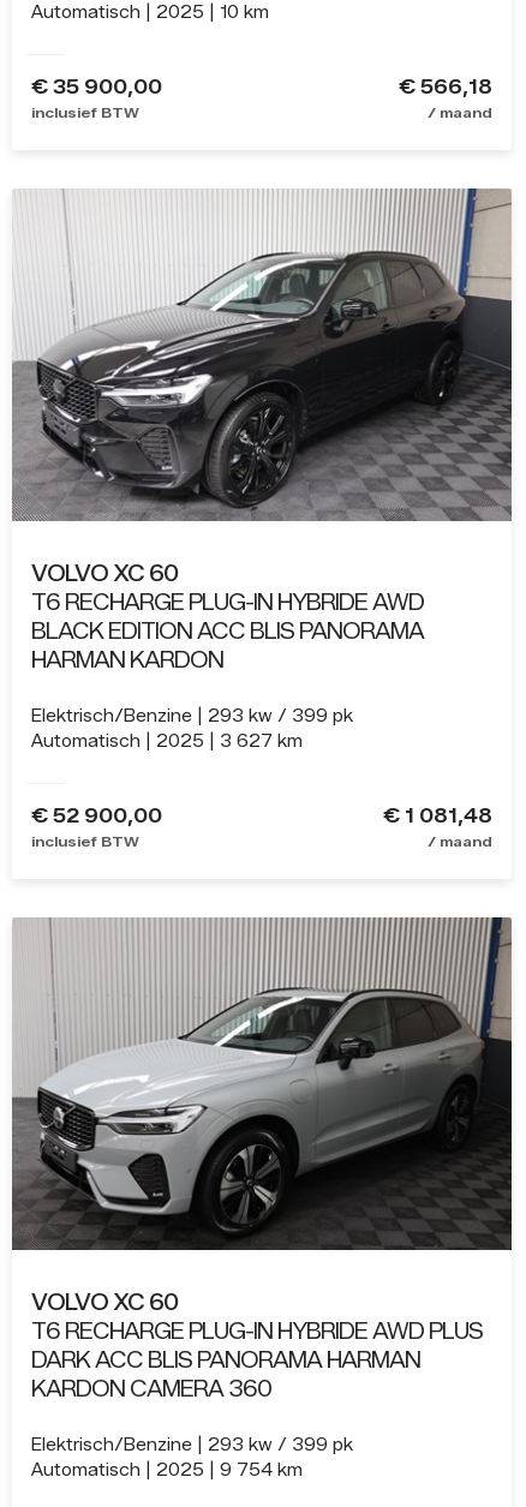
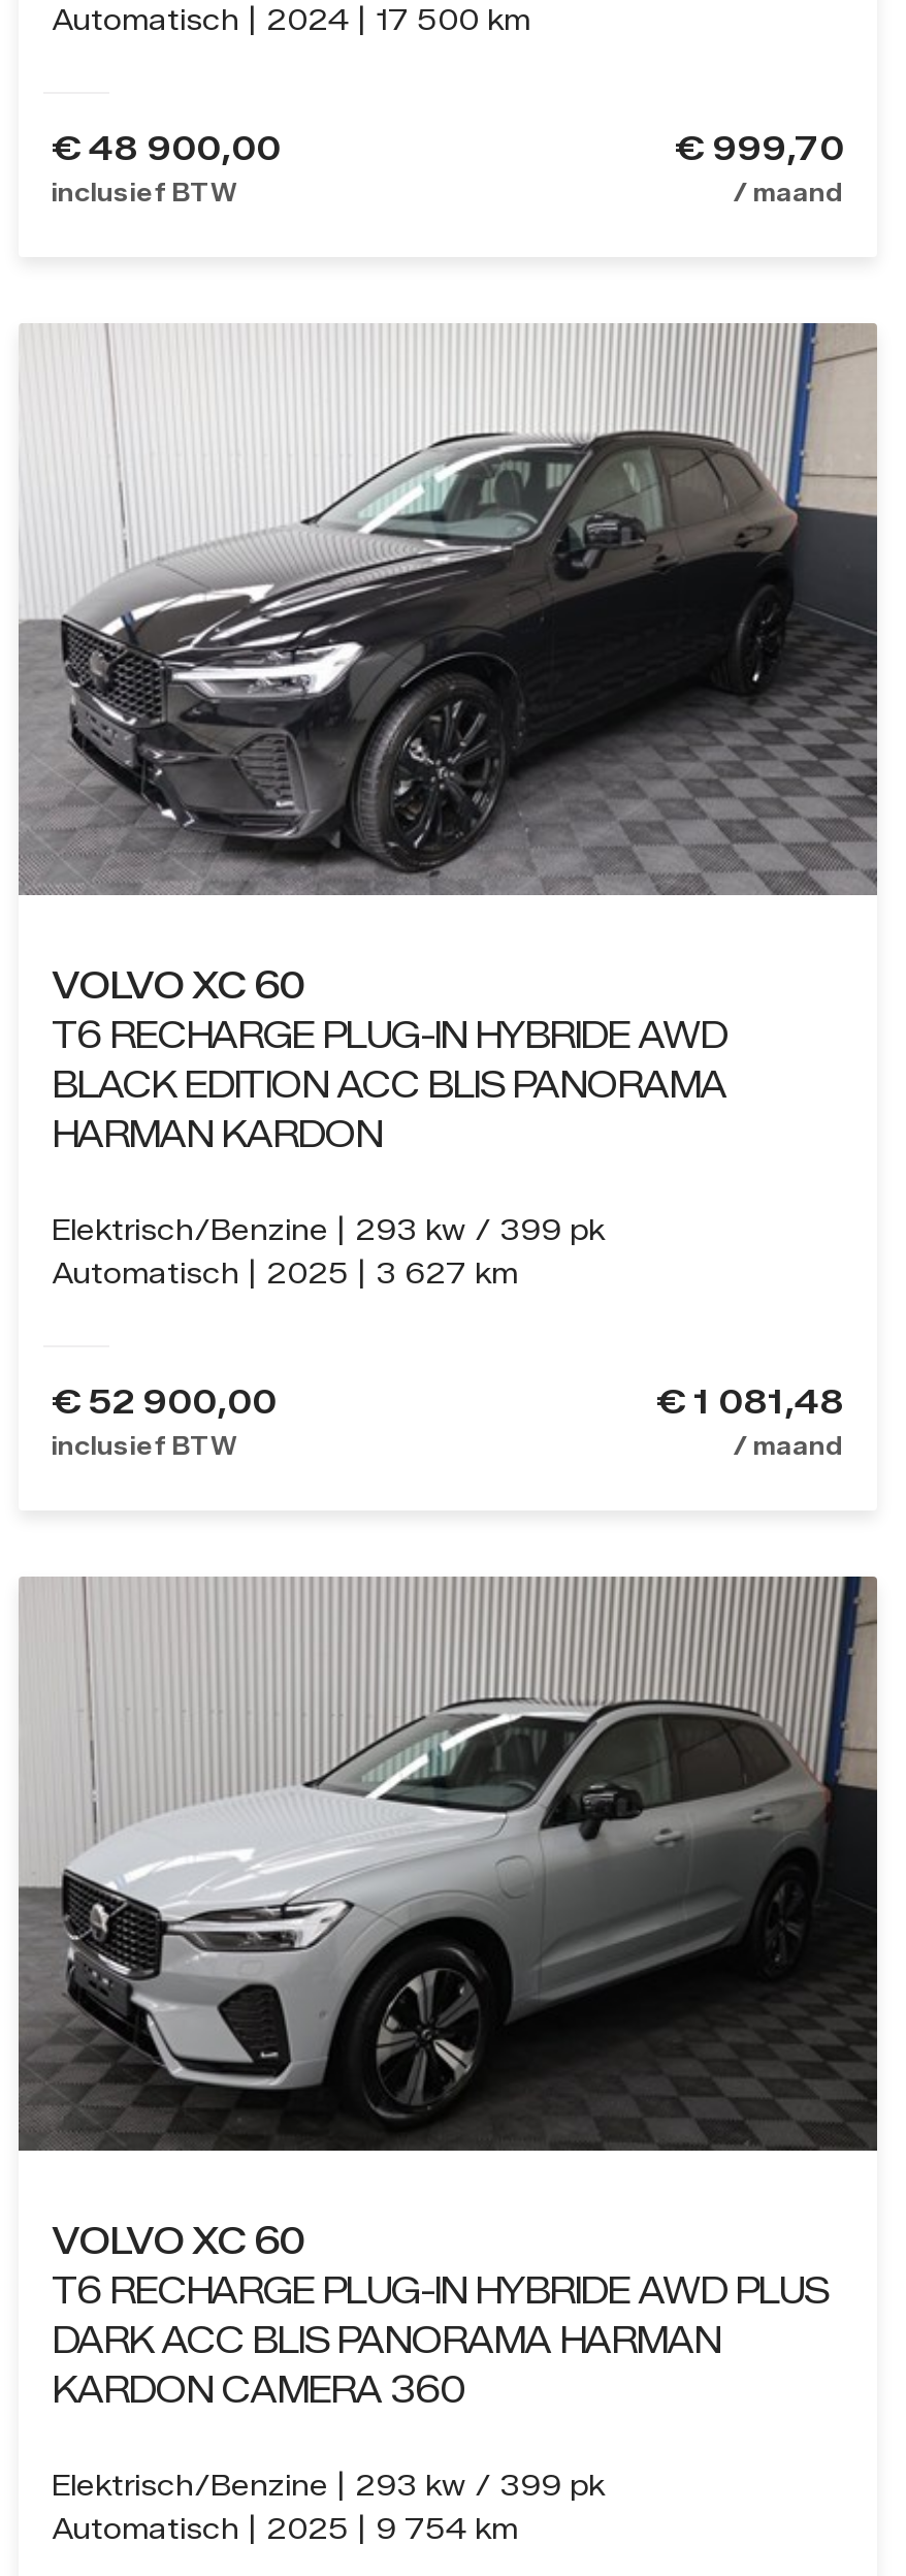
[156,2,204,22] 2025 -> [266,3,349,38] 2024
[220,2,269,22] 10 km -> [376,3,530,38] 17 500 km
[31,75,162,98] €35 900,00 -> [52,129,281,168] €48 900,00
[399,75,492,98] € 566,18 -> [675,129,844,168] € 999,70

